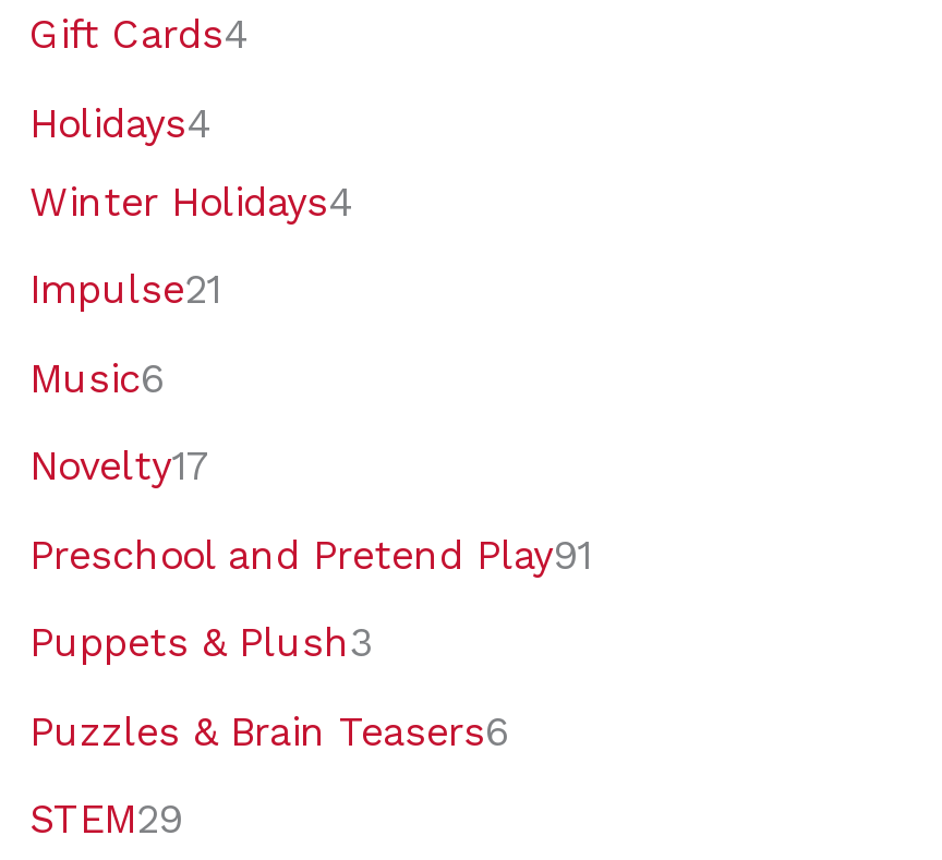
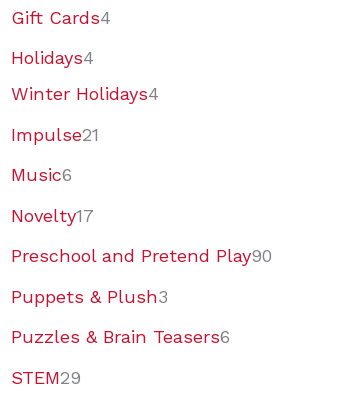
[29,532,592,577] Preschool and Pretend Play91 -> [11,245,272,266] Preschool and Pretend Play90

